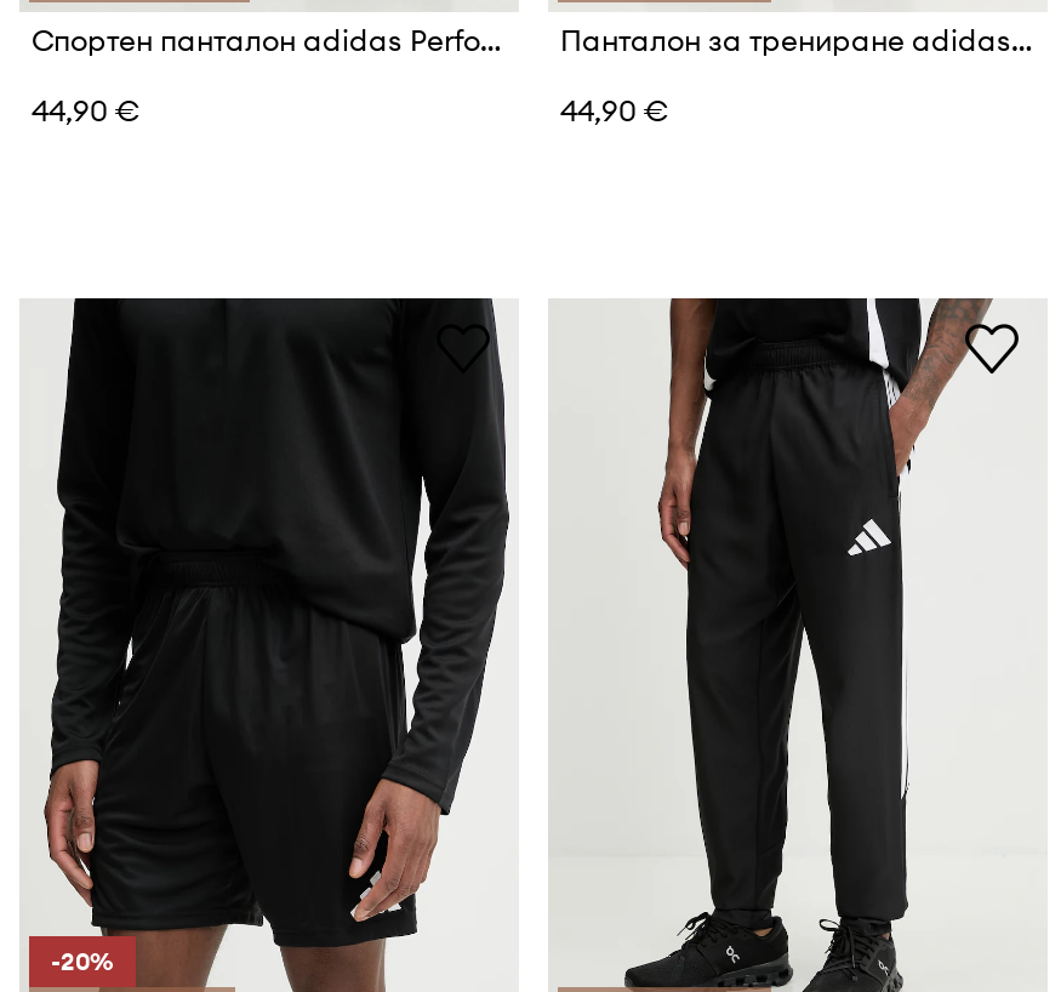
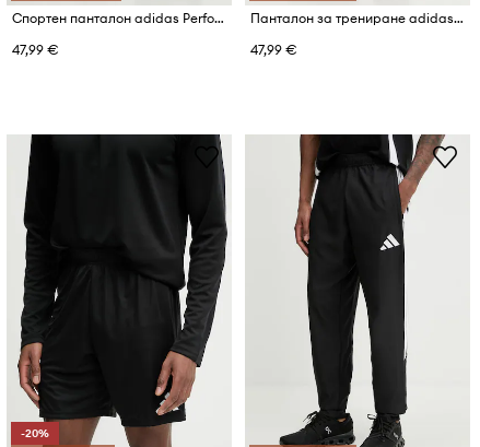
[32,92,141,128] 44,90 € -> [12,41,59,58] 47,99 €
[560,92,669,128] 44,90 € -> [250,41,297,58] 47,99 €

